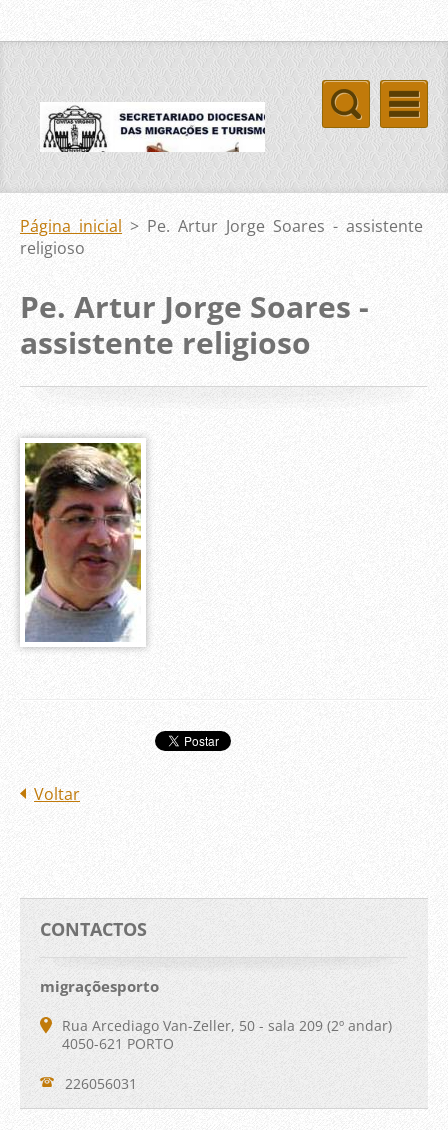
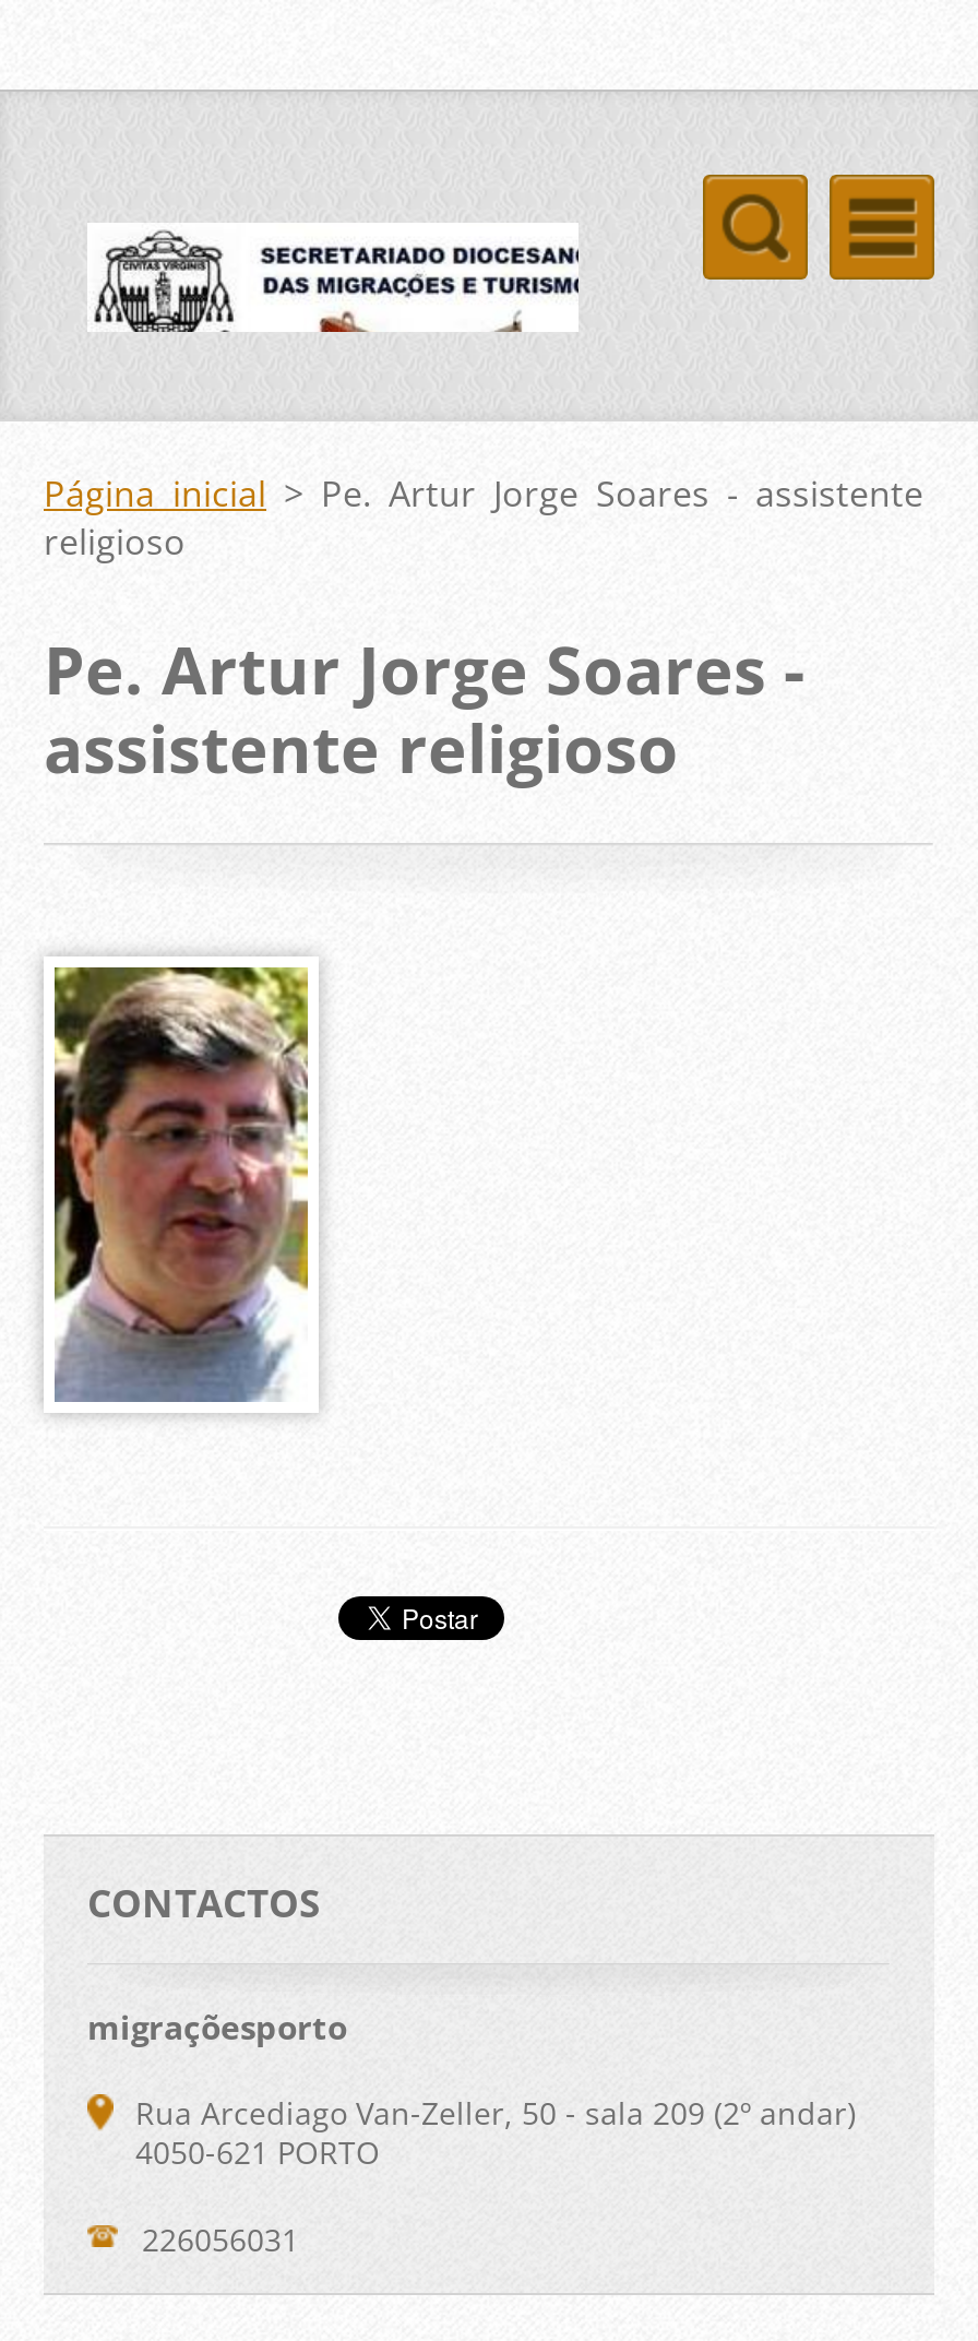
[34,783,80,805] Voltar -> none

